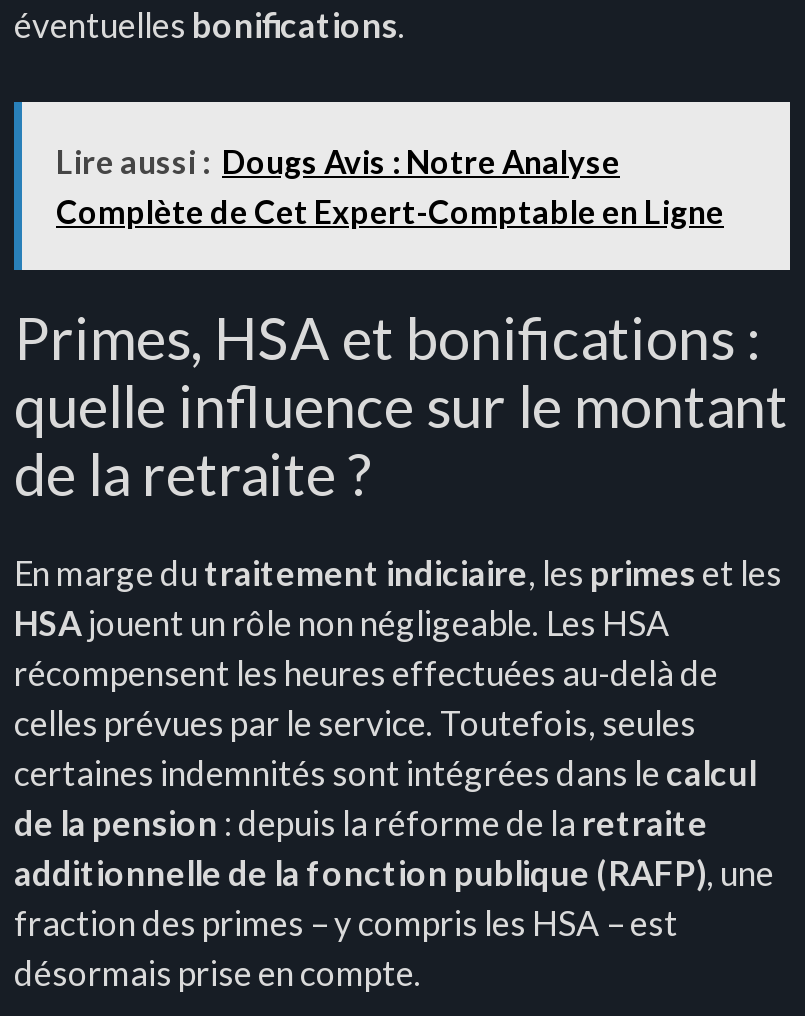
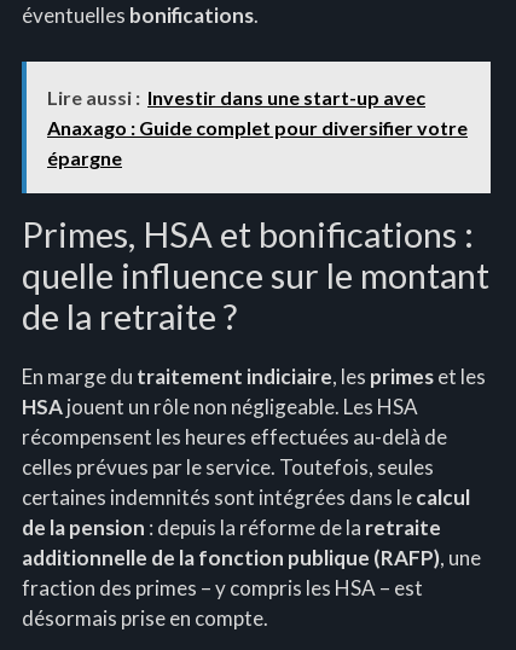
[56,142,724,230] Lire aussi : Dougs Avis : Notre Analyse | Complète de Cet Expert-Comptable en Ligne -> [47,86,468,169] Lire aussi : Investir dans une start-up avec | Anaxago : Guide complet pour diversifier votre | épargne

